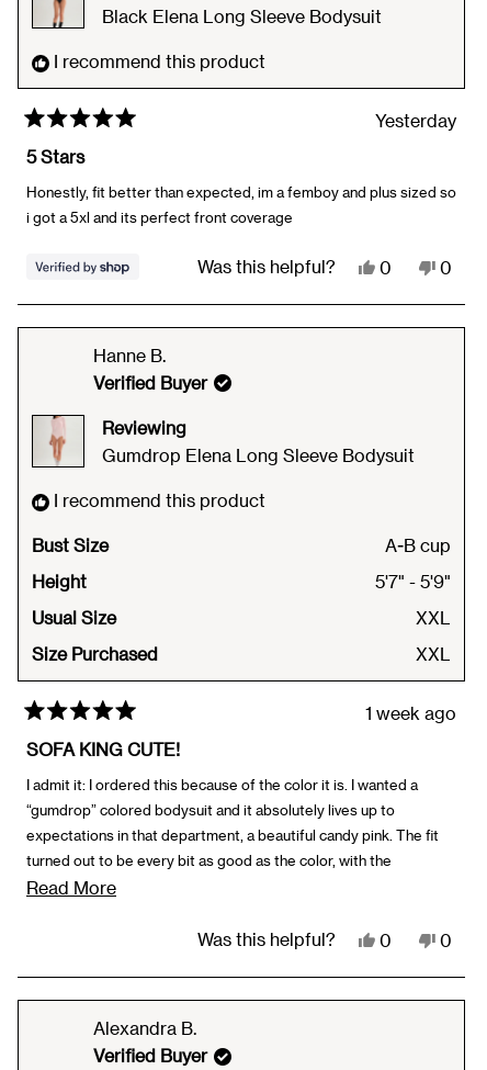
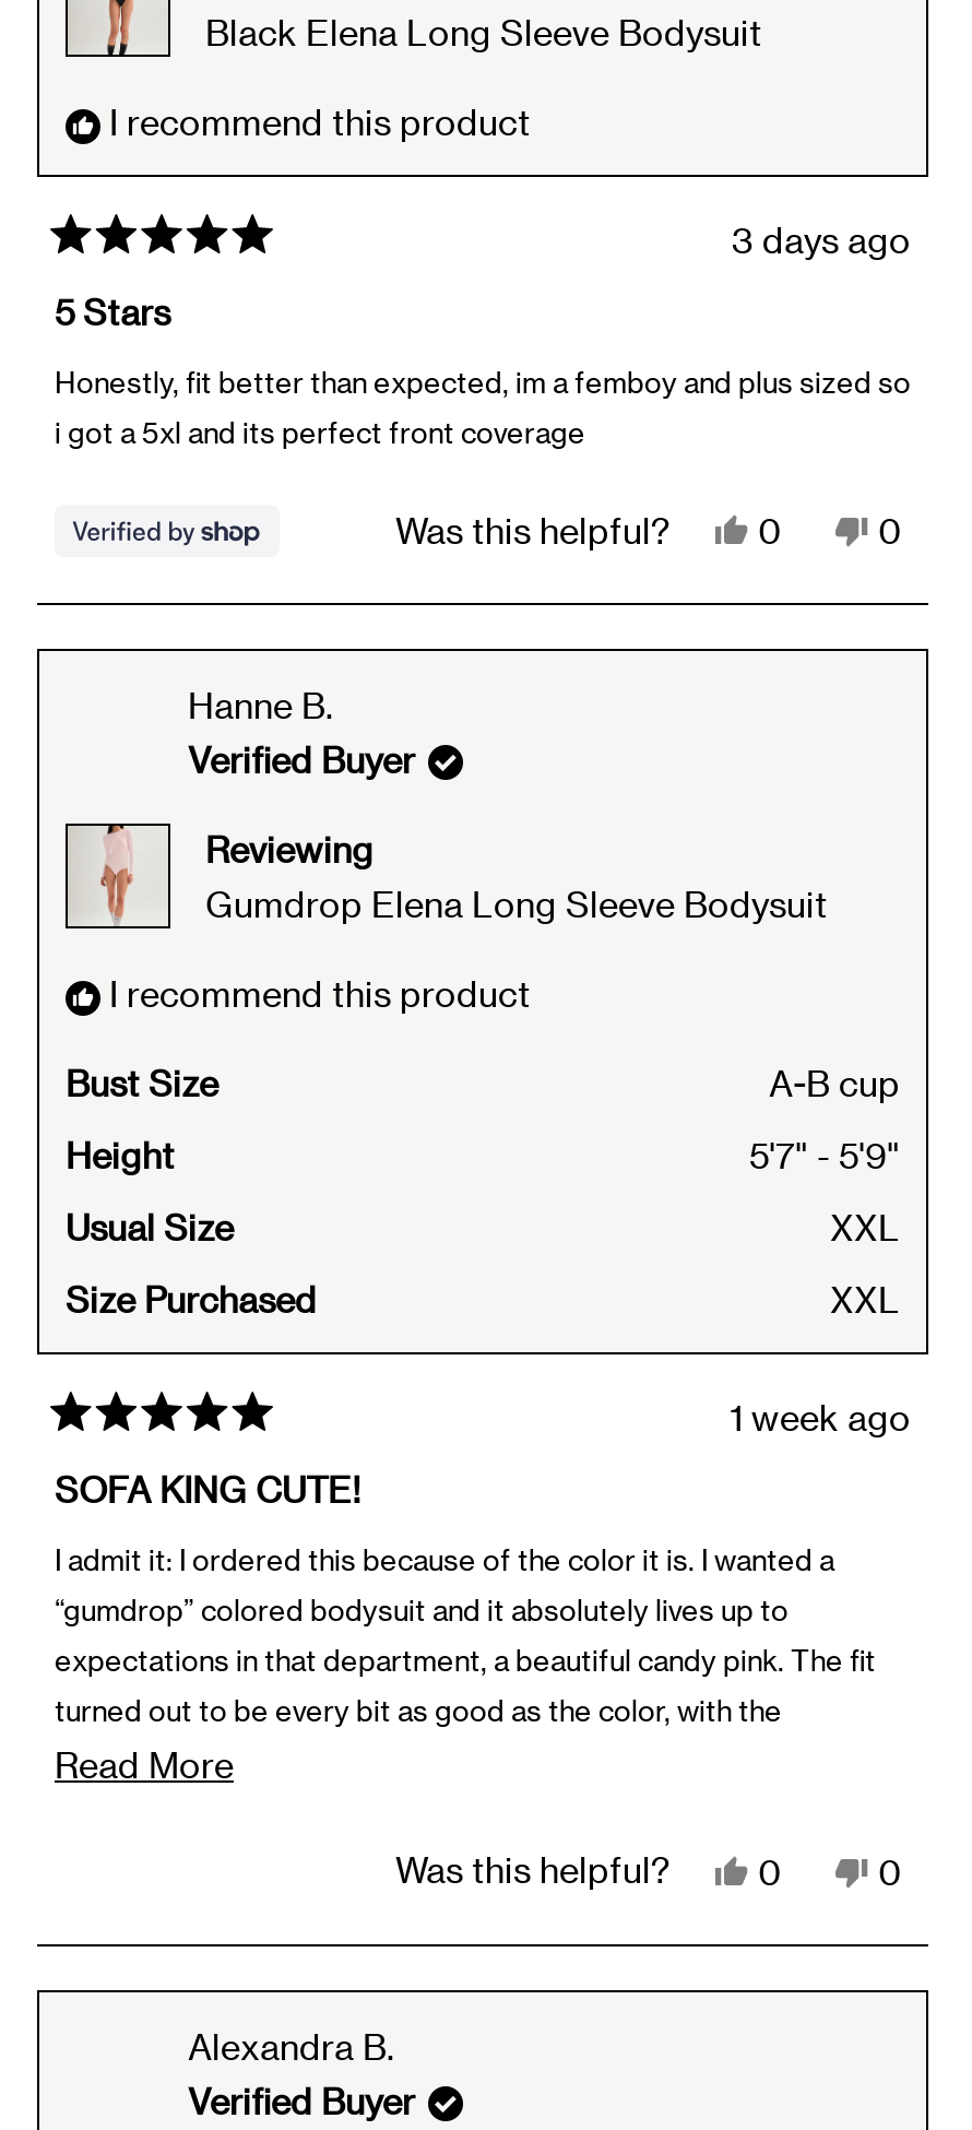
[375,110,456,130] Yesterday -> [732,218,911,260] 3 days ago

